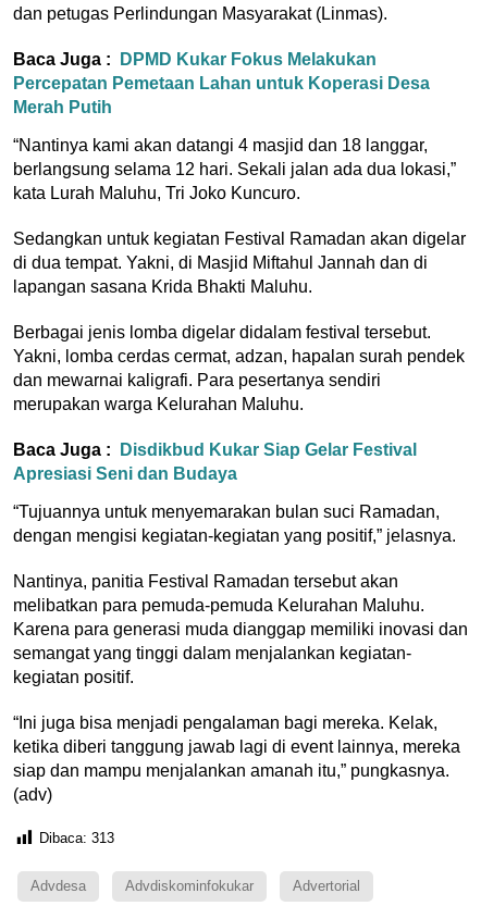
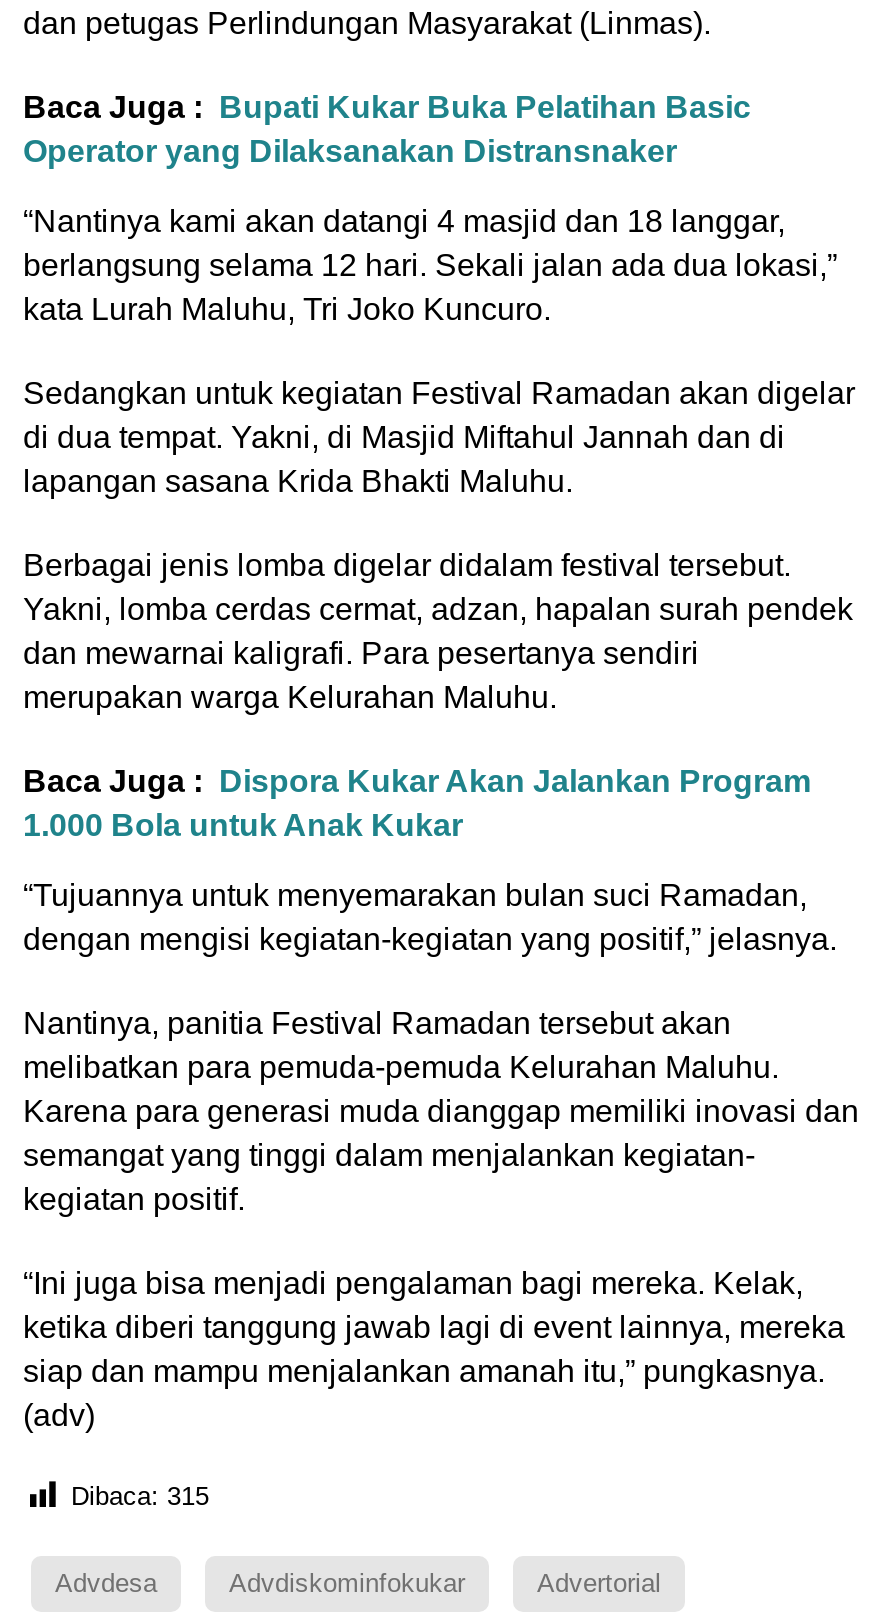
[13,49,430,116] Baca Juga : DPMD Kukar Fokus Melakukan | Percepatan Pemetaan Lahan untuk Koperasi Desa | Merah Putih -> [23,91,751,169] Baca Juga : Bupati Kukar Buka Pelatihan Basic | Operator yang Dilaksanakan Distransnaker
[13,440,417,482] Baca Juga : Disdikbud Kukar Siap Gelar Festival | Apresiasi Seni dan Budaya -> [23,765,811,843] Baca Juga : Dispora Kukar Akan Jalankan Program | 1.000 Bola untuk Anak Kukar
[39,830,114,846] Dibaca: 313 -> [71,1482,209,1512] Dibaca: 315

